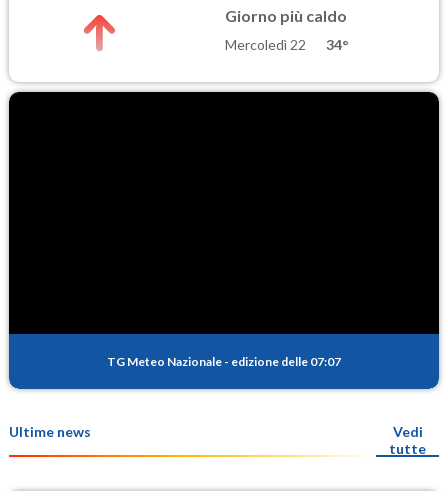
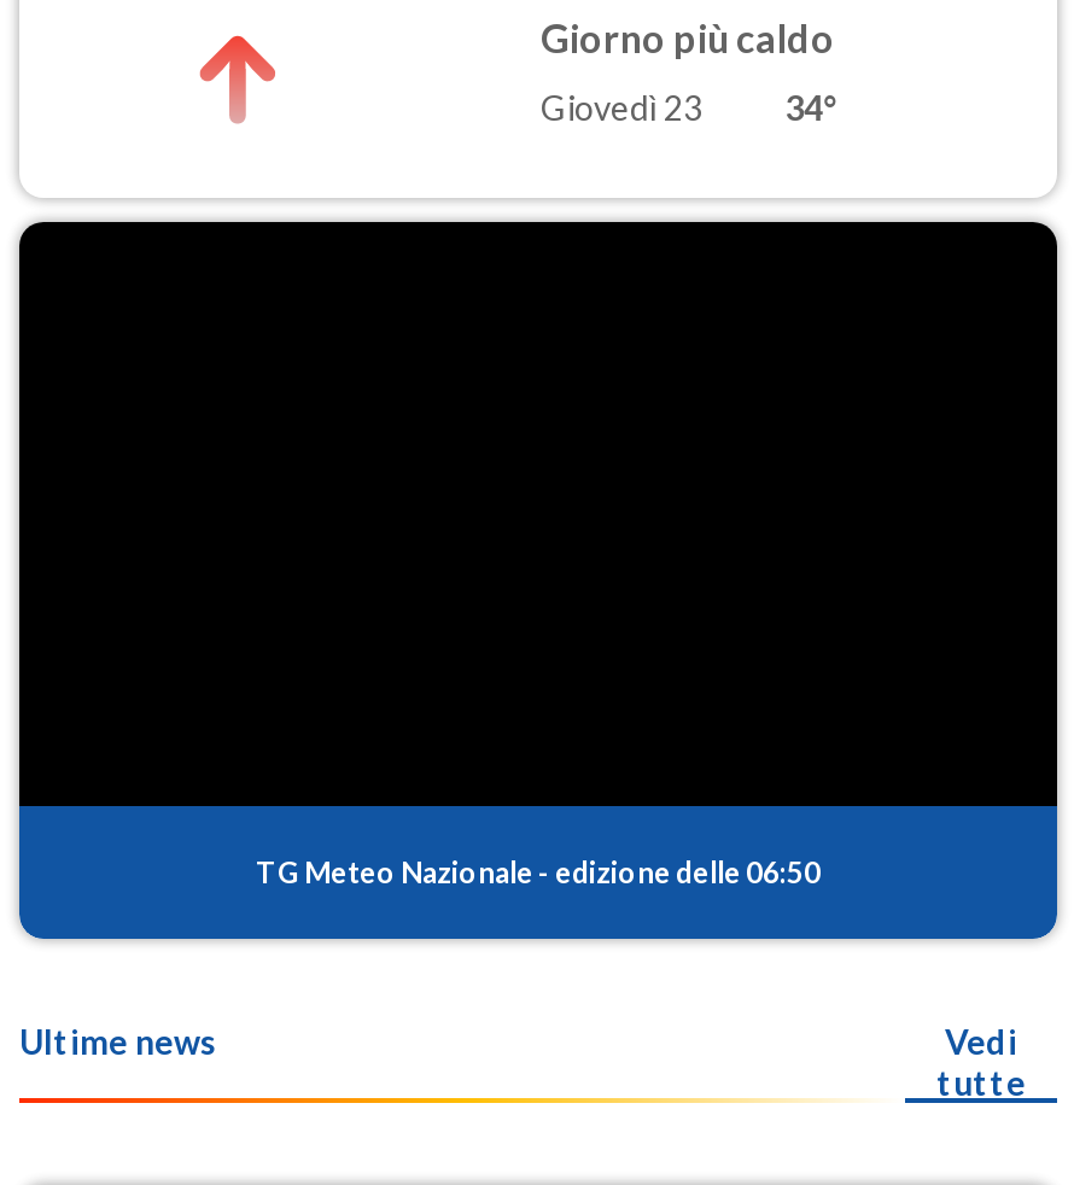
[225,36,306,53] Mercoledì 22 -> [541,88,702,129] Giovedì 23
[107,353,341,368] TG Meteo Nazionale - edizione delle 07:07 -> [256,853,821,889] TG Meteo Nazionale - edizione delle 06:50

